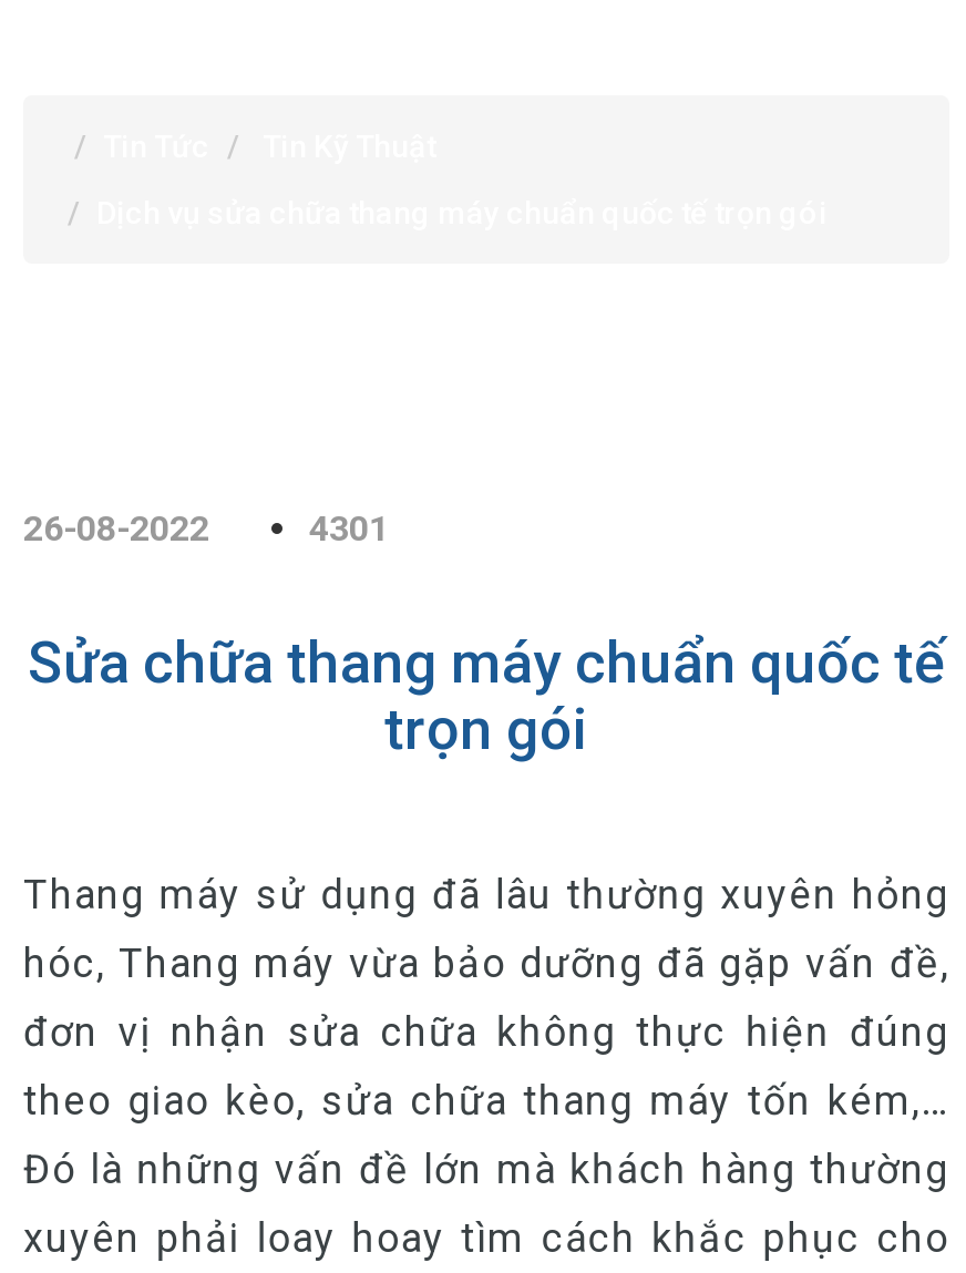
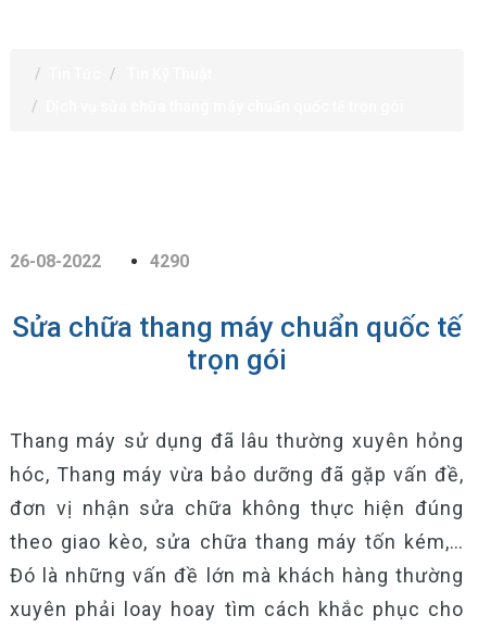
[309,507,389,550] 4301 -> [150,251,189,272] 4290

